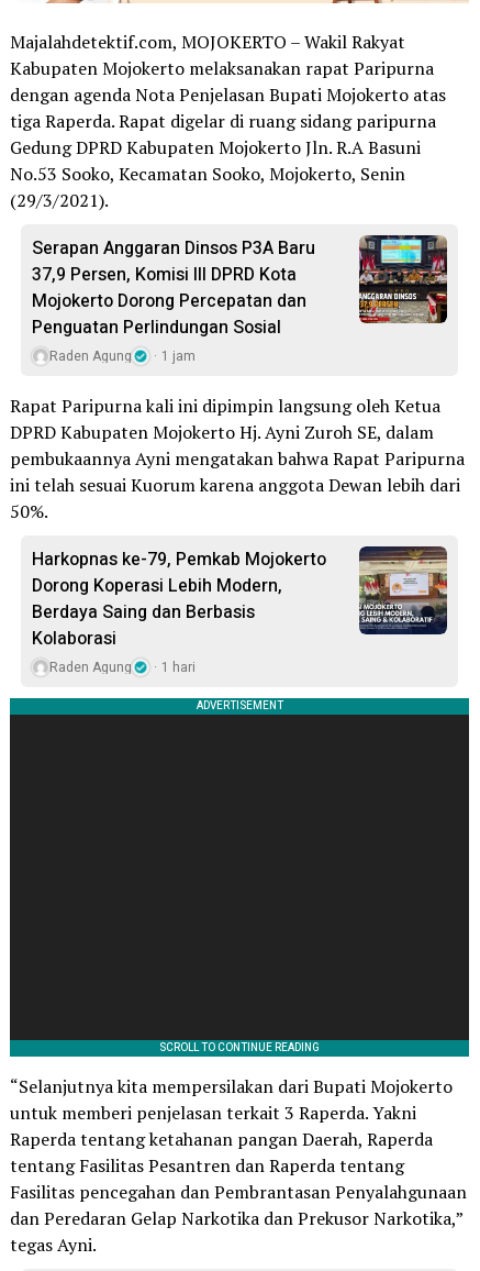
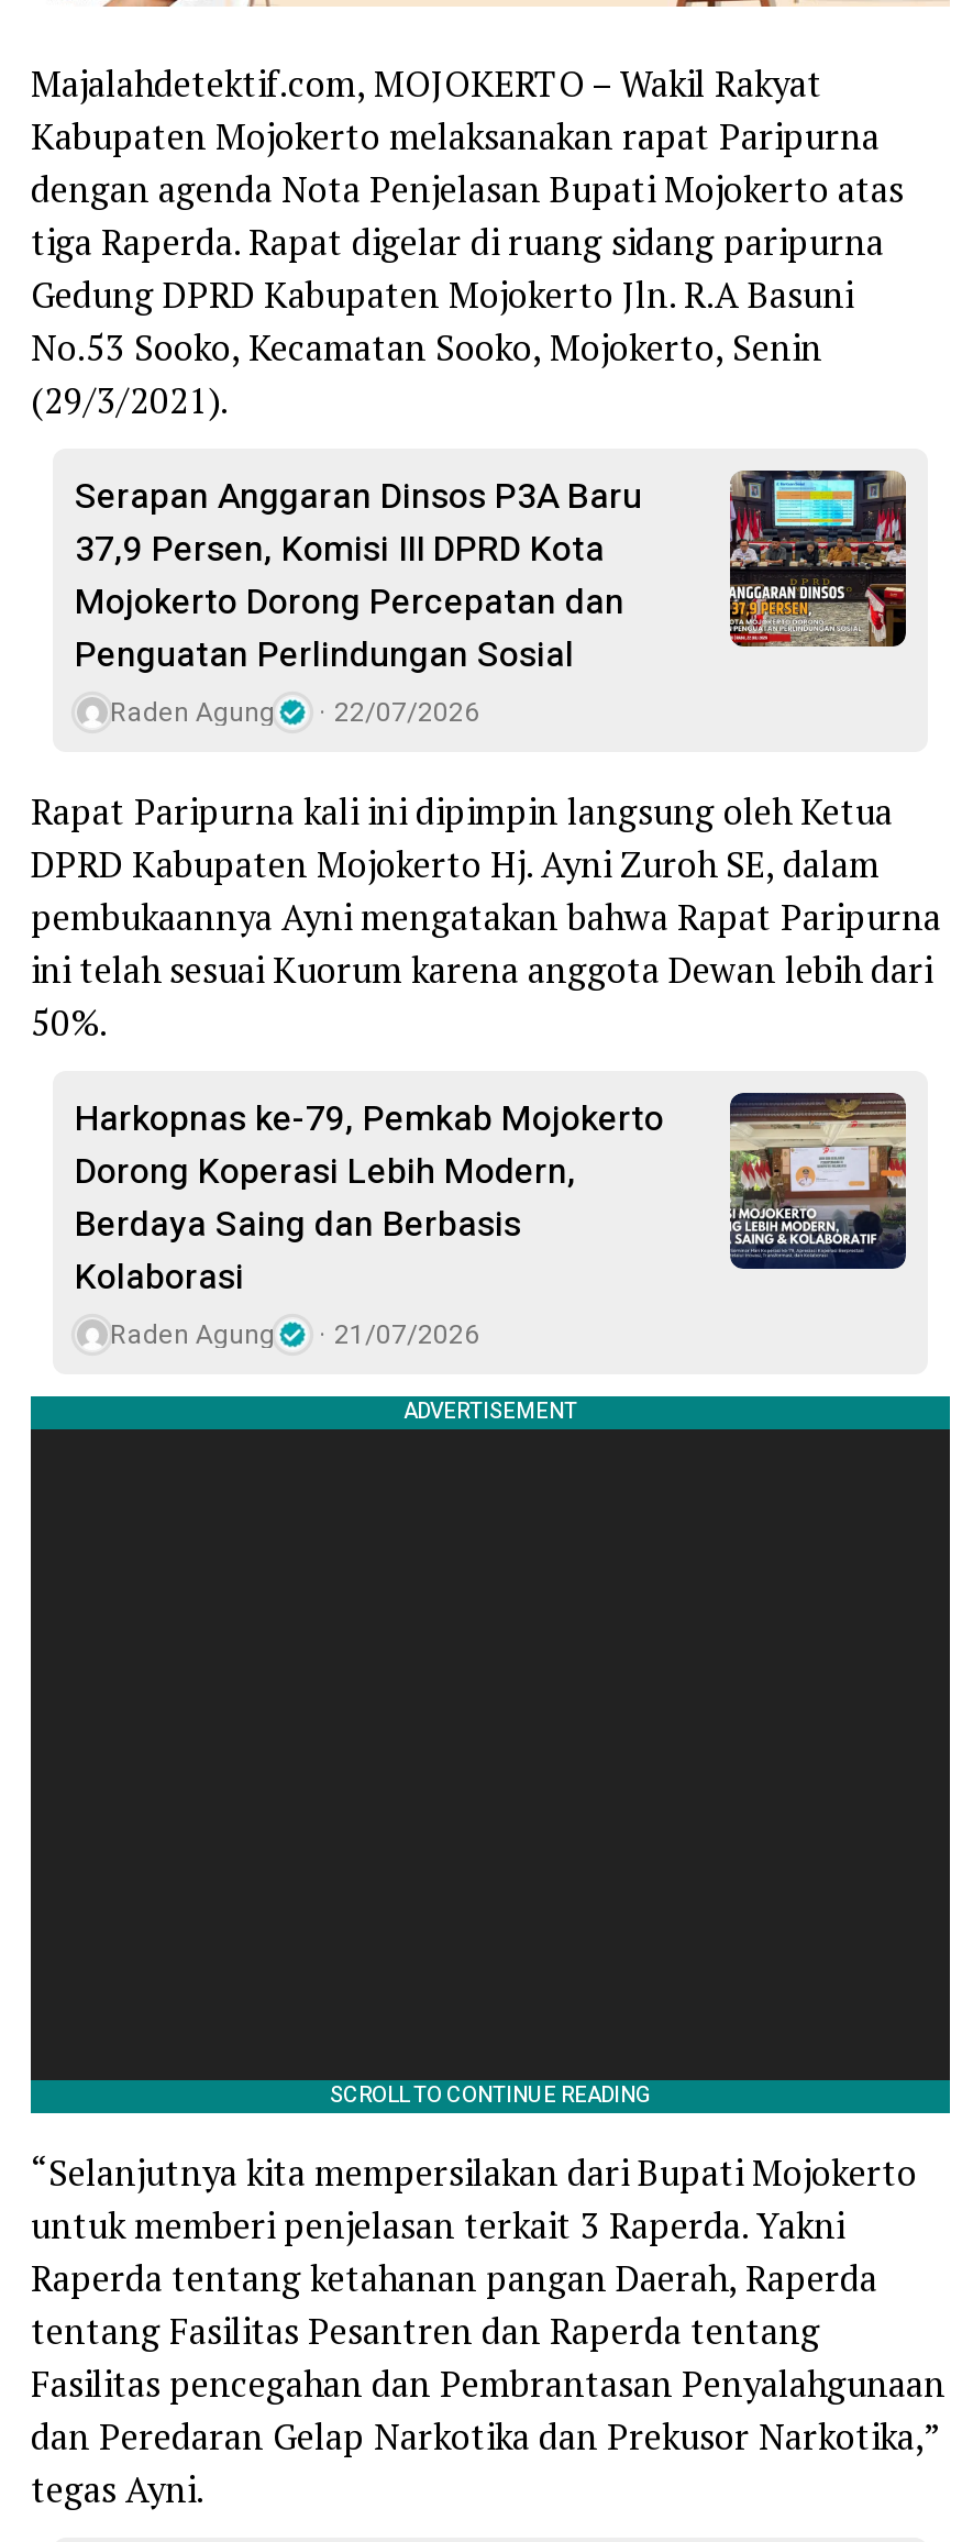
[49,346,196,366] Raden Agung 1 jam -> [110,692,479,731] Raden Agung 22/07/2026
[49,657,196,677] Raden Agung 1 hari -> [110,1314,479,1353] Raden Agung 21/07/2026

